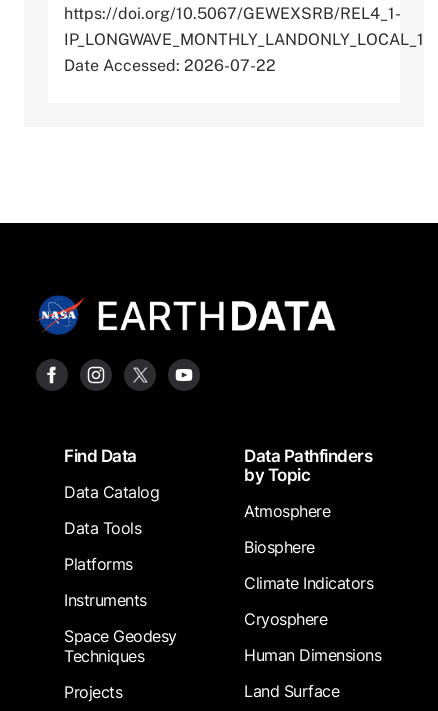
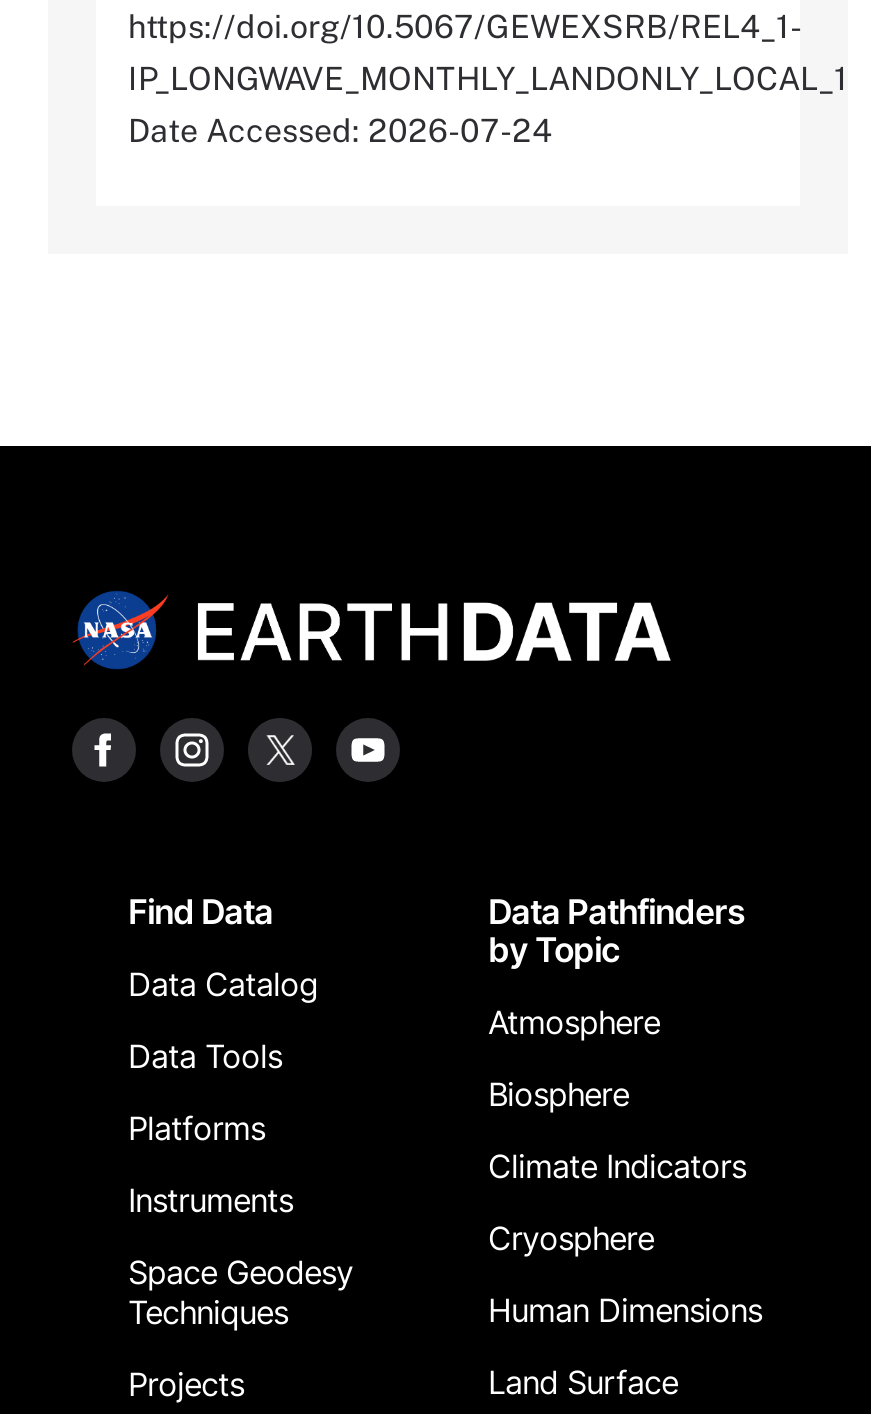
[64,56,276,75] Date Accessed: 2026-07-22 -> [128,112,552,150] Date Accessed: 2026-07-24

